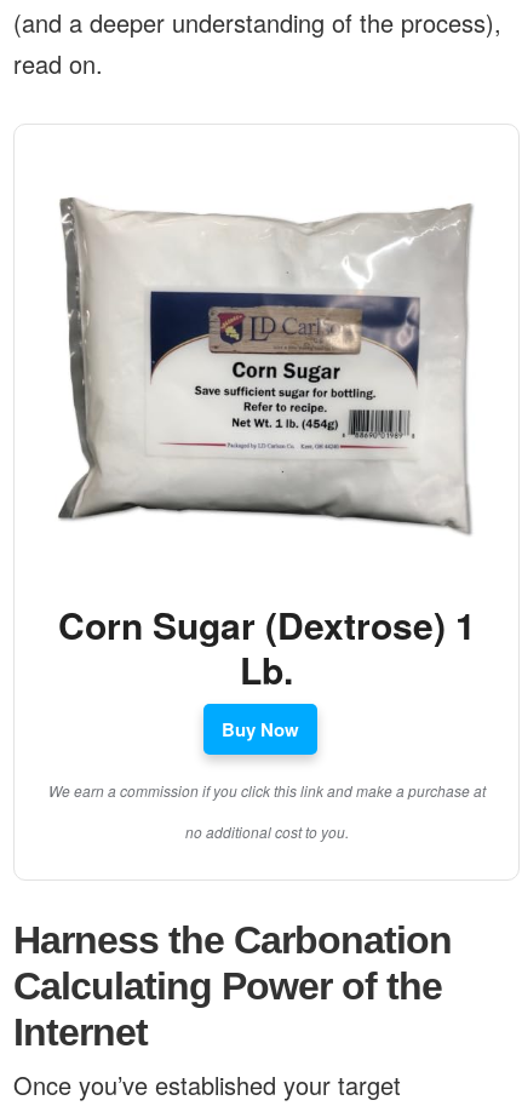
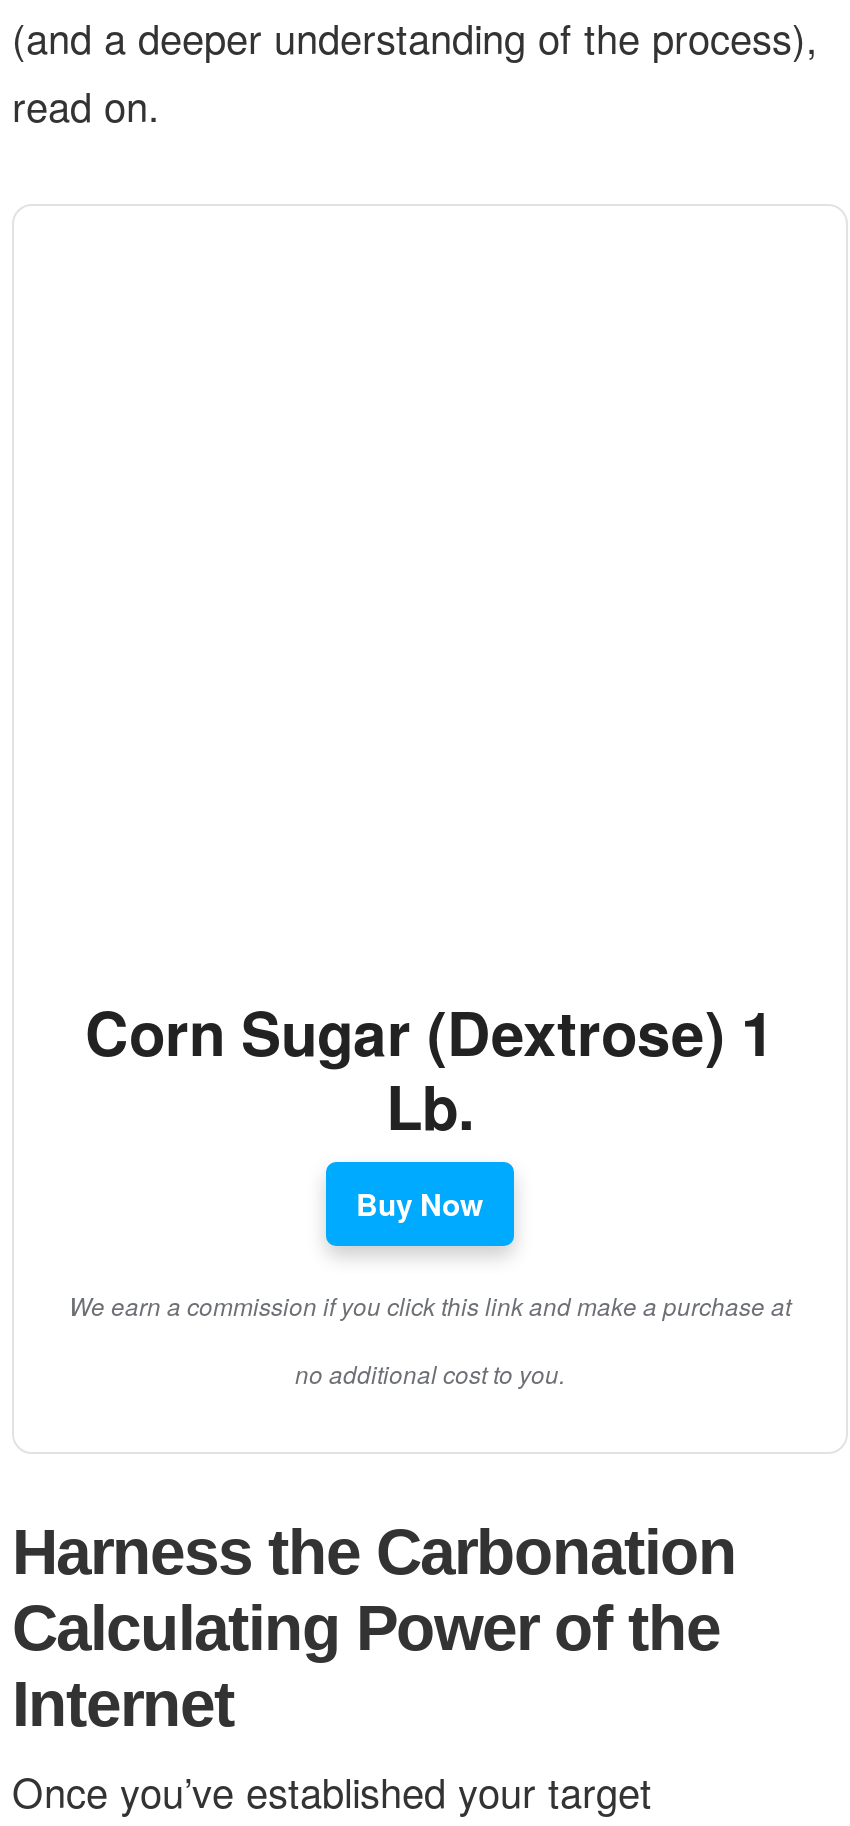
[57,196,474,535] [image] -> none

